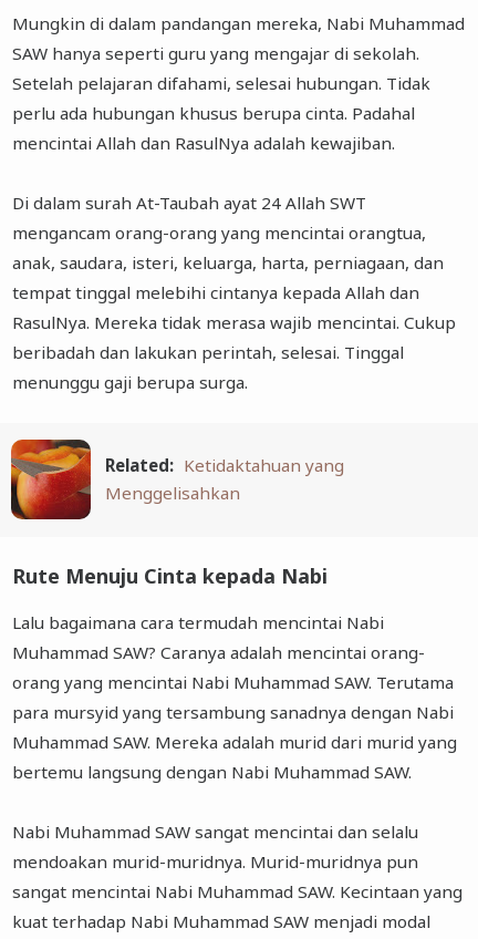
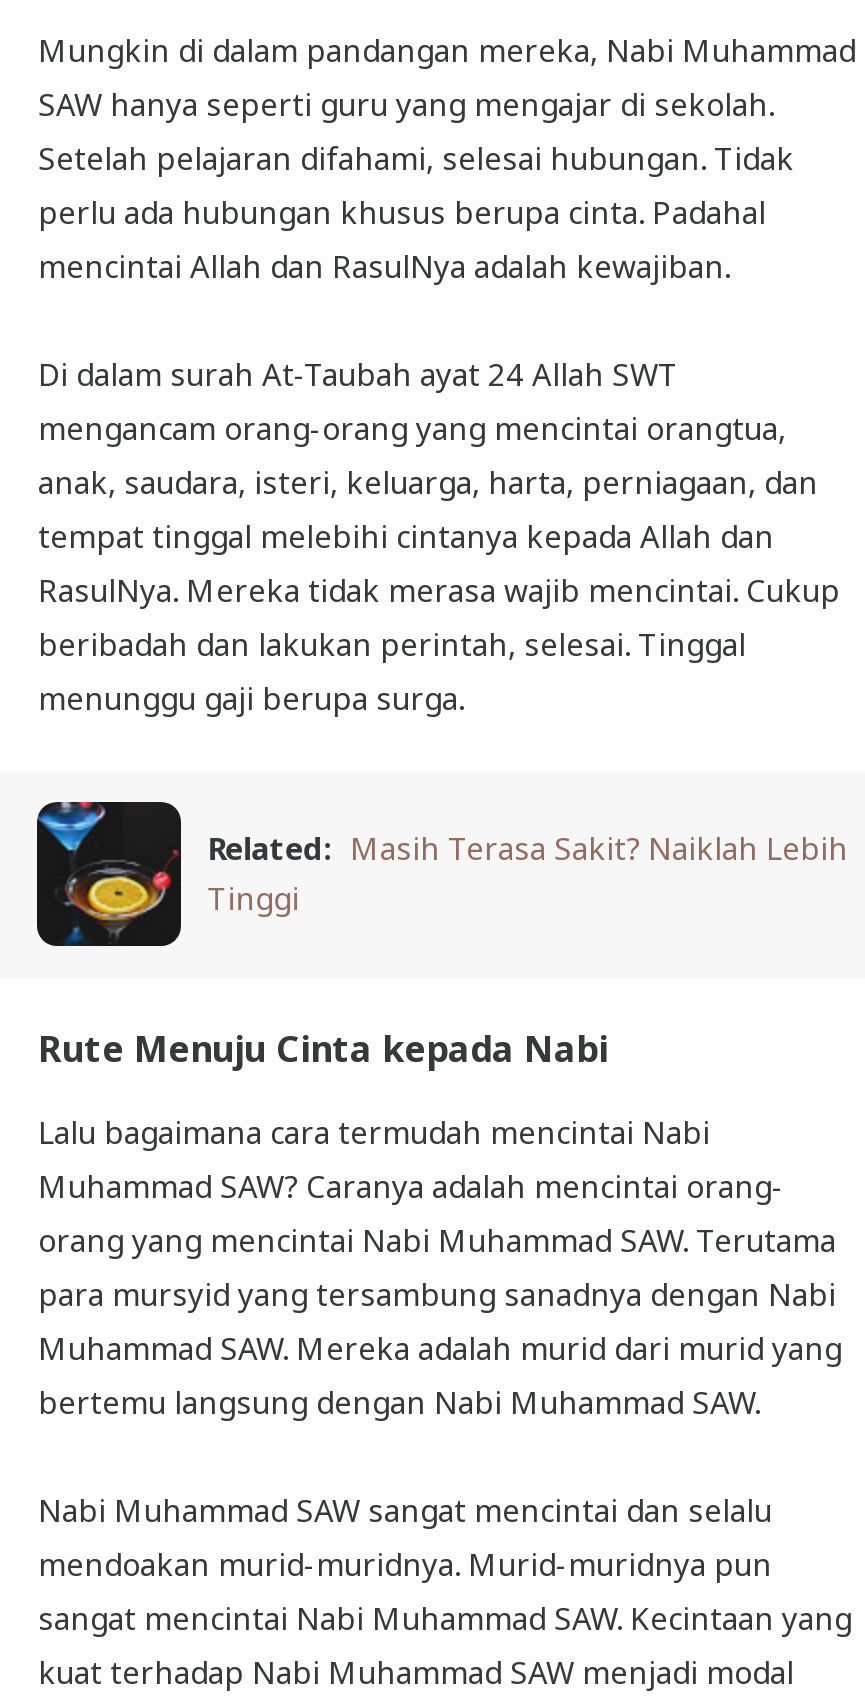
[10,438,345,520] [image] | Related: Ketidaktahuan yang | Menggelisahkan -> [35,800,848,948] [image] | Related: Masih Terasa Sakit? Naiklah Lebih | Tinggi

